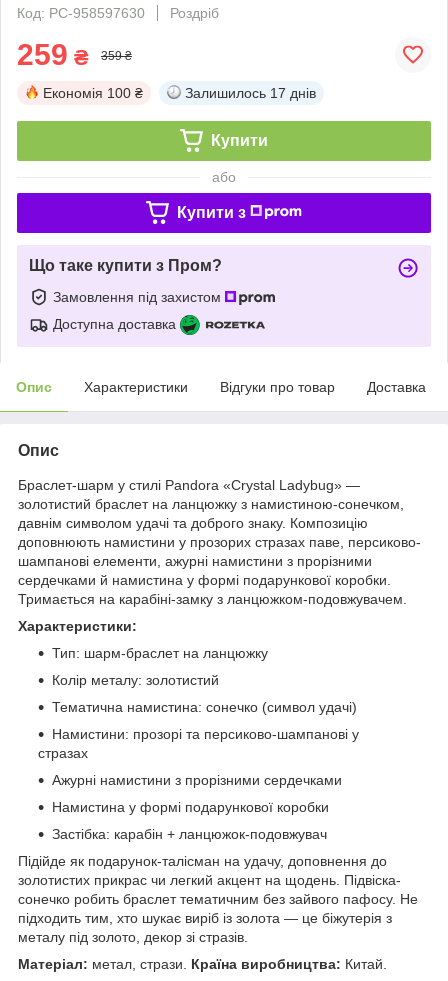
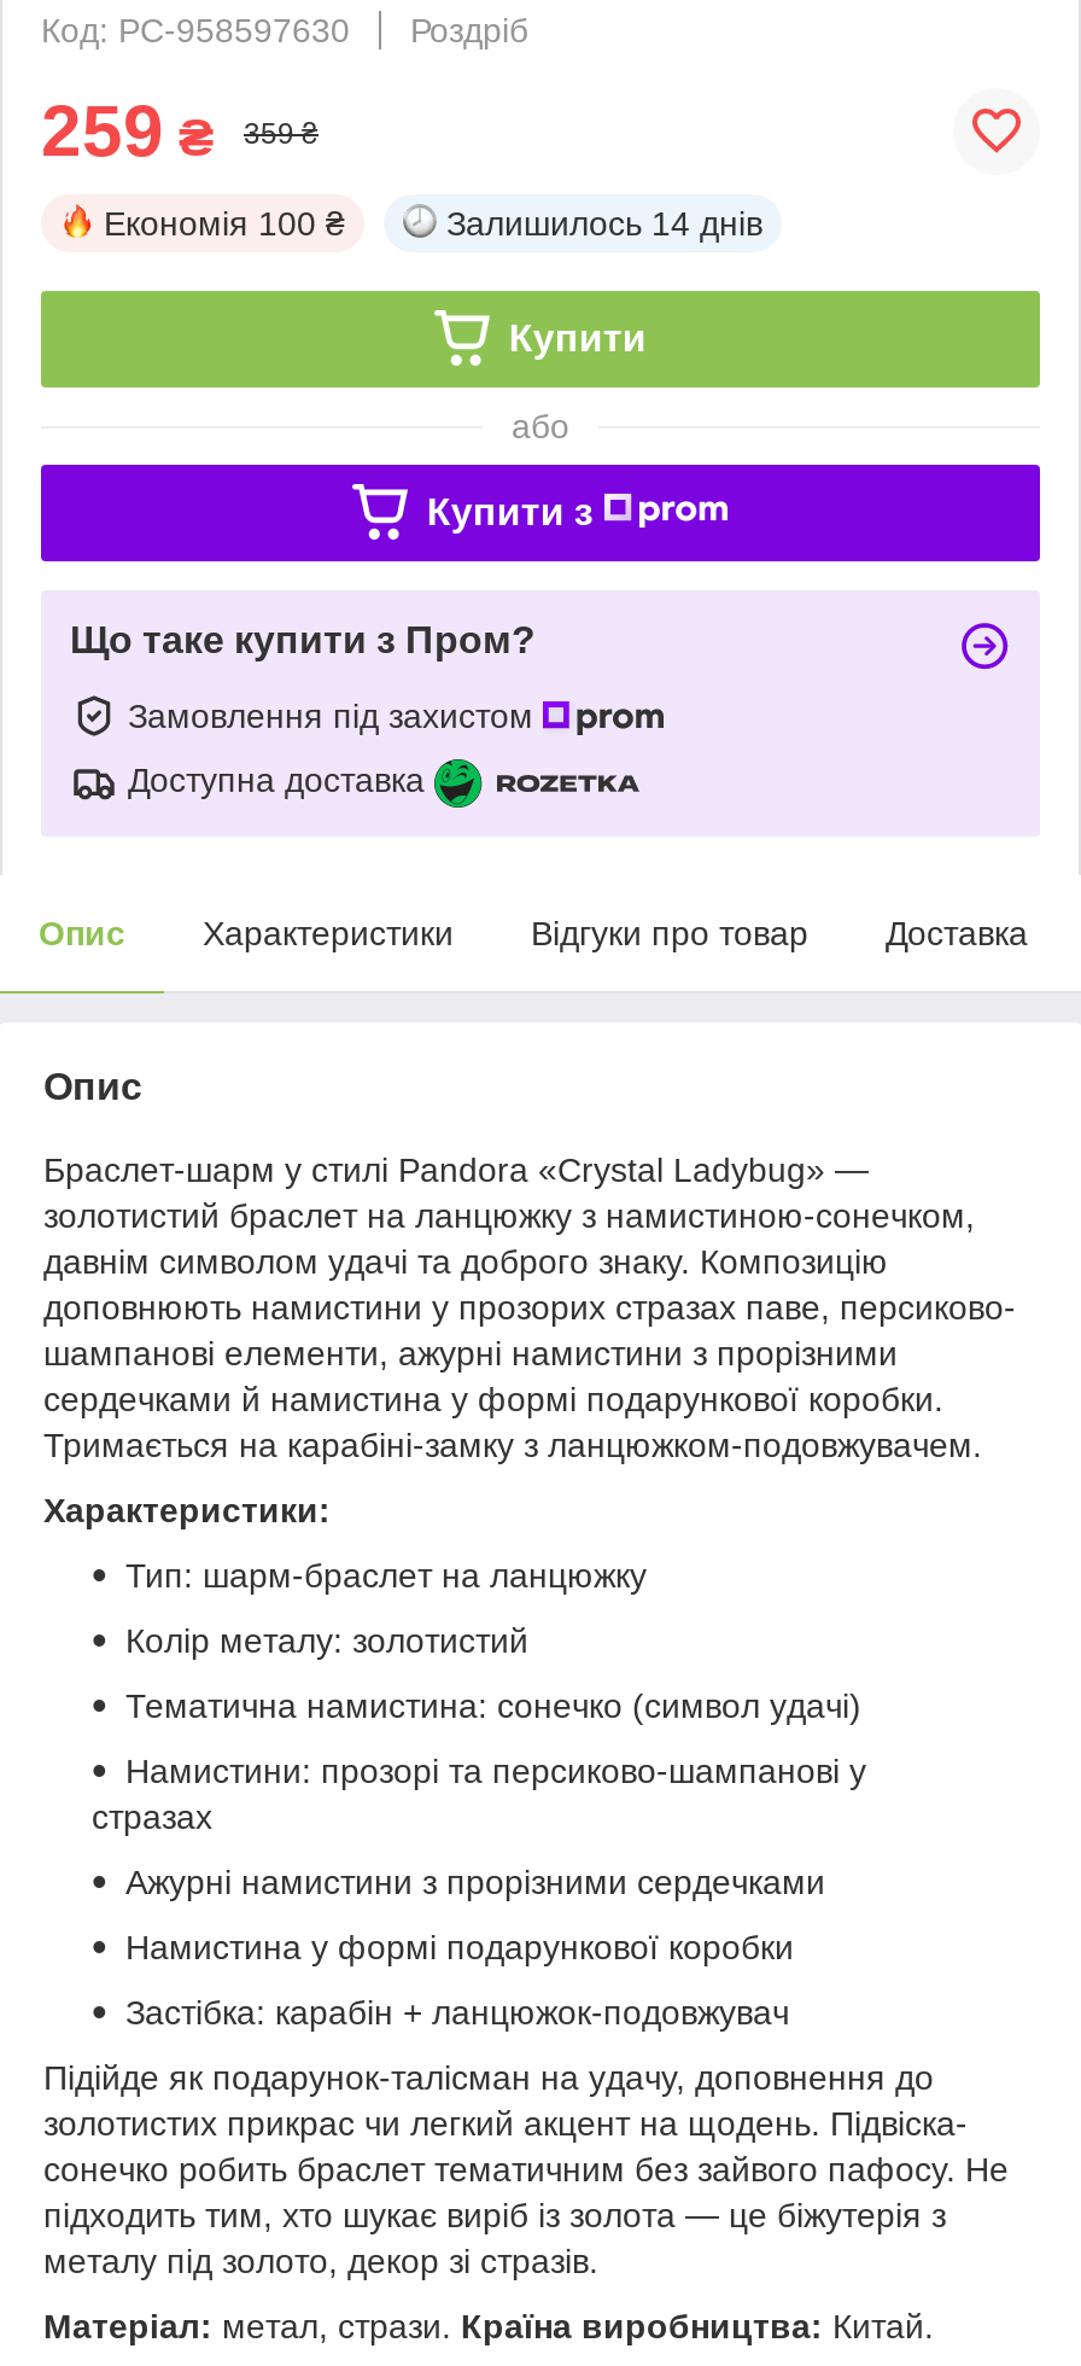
[185,85,316,101] Залишилось 17 днів -> [446,204,762,242] Залишилось 14 днів

